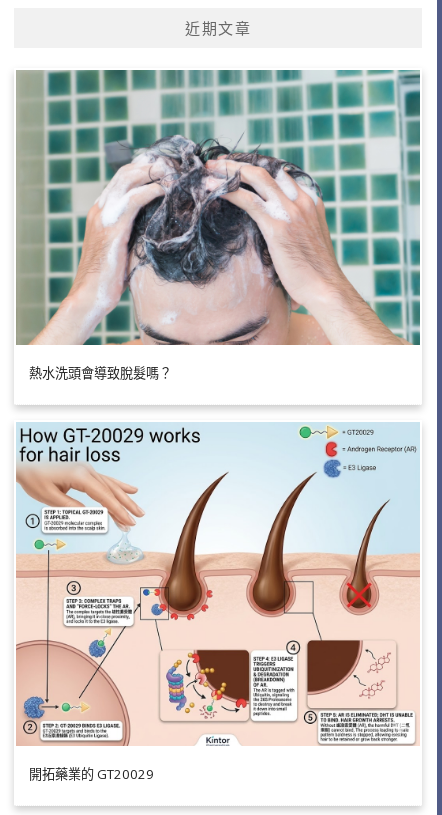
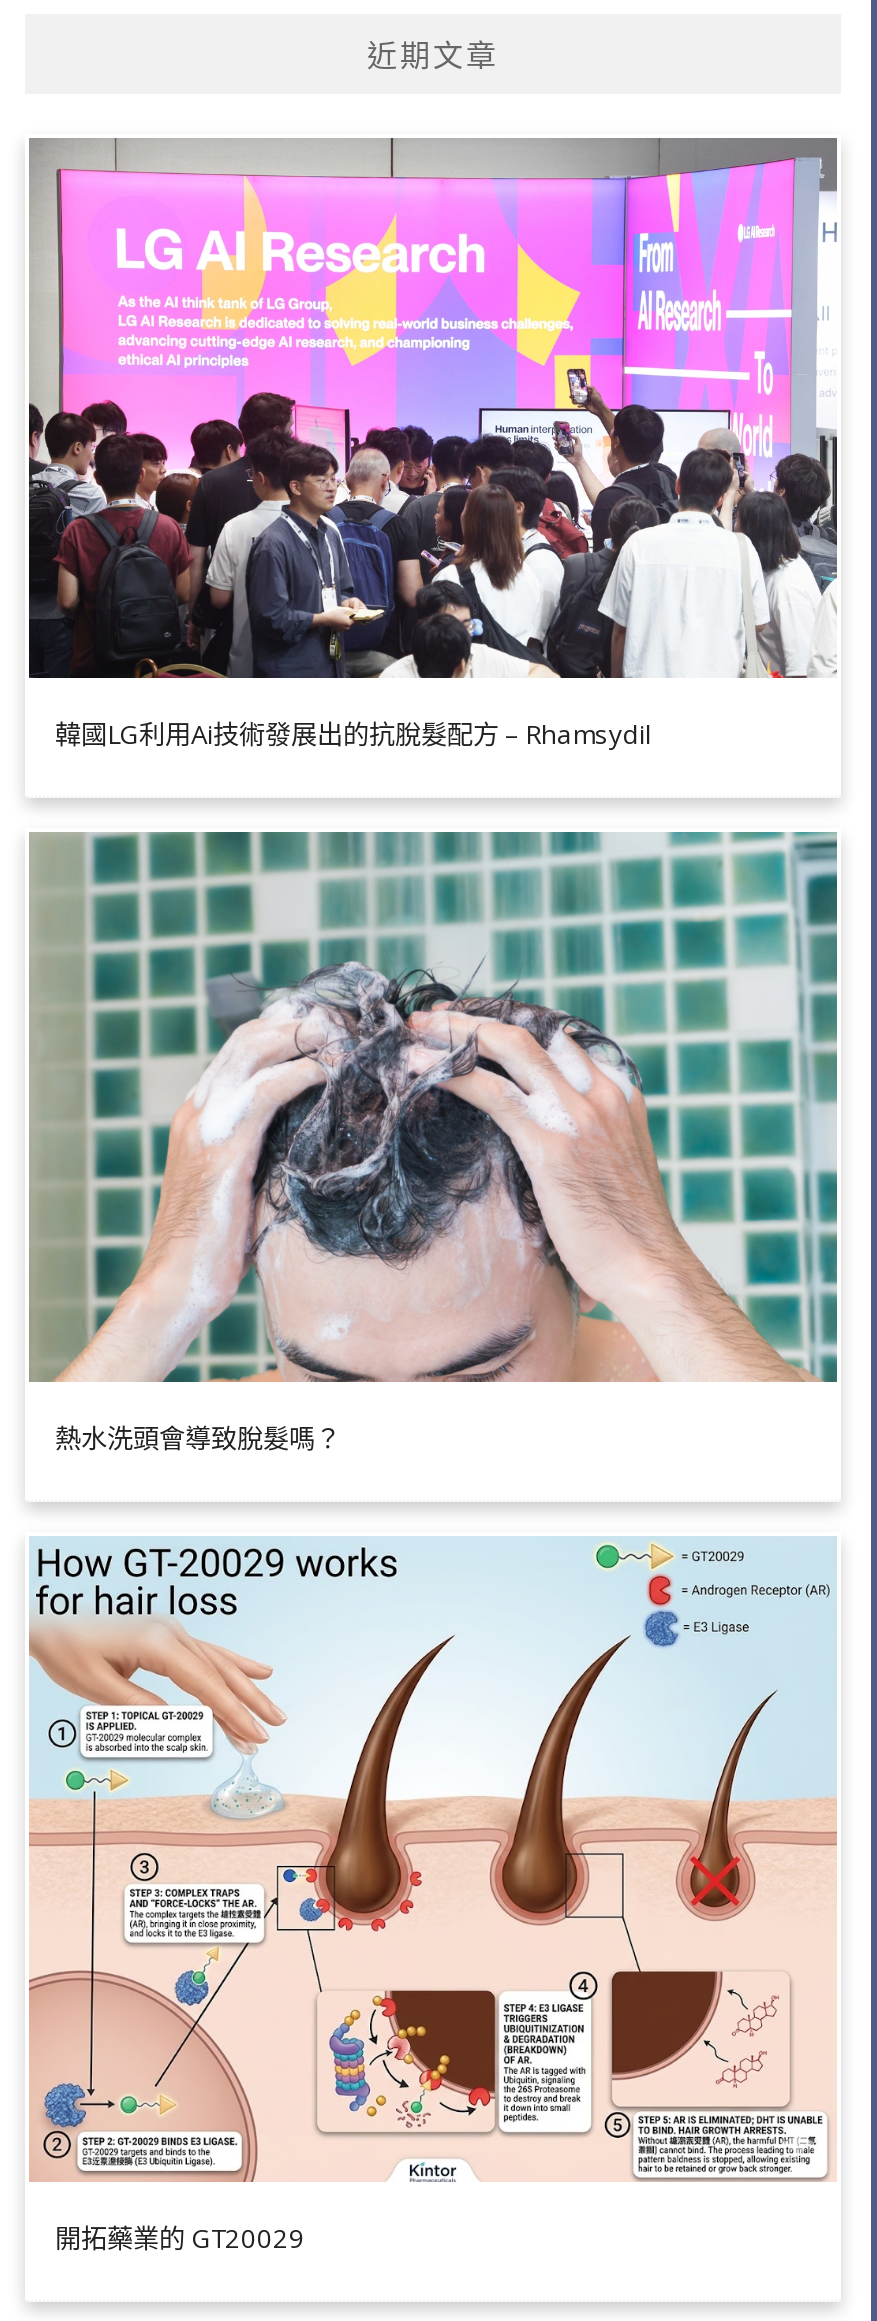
none -> [29,138,839,752] [image] | 韓國LG利用Ai技術發展出的抗脫髮配方 – Rhamsydil

